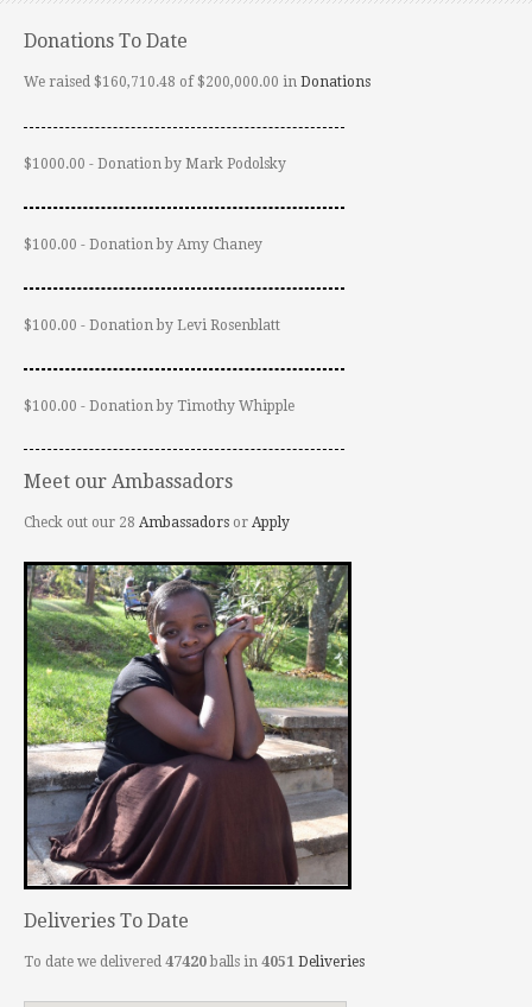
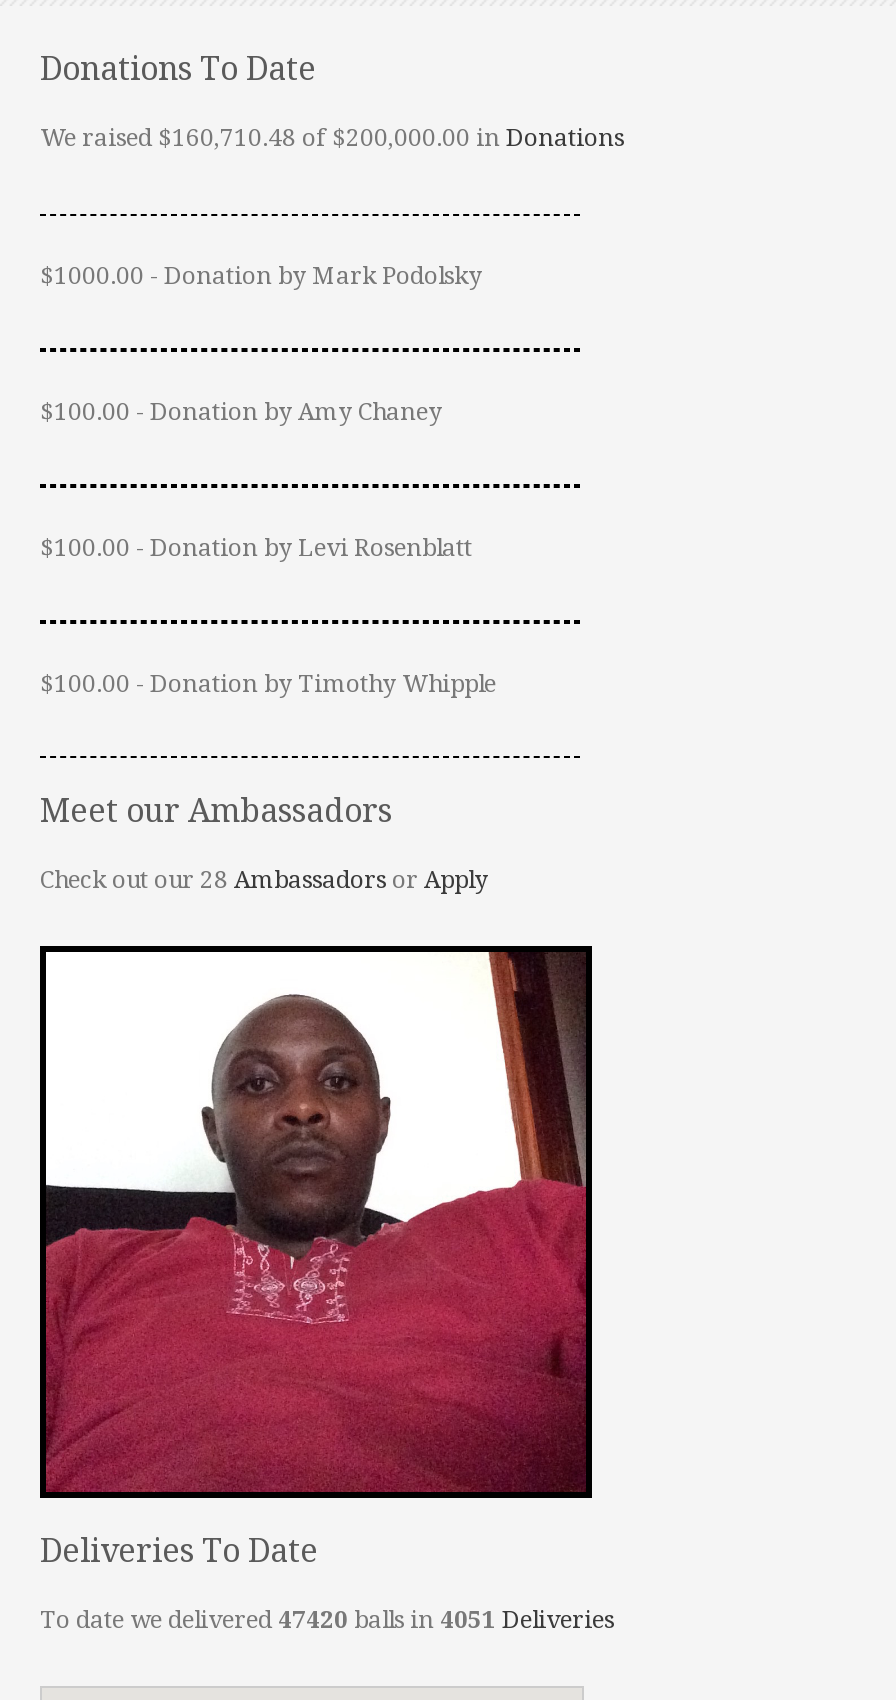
[26,564,349,887] [image] -> [44,950,586,1492] [image]

